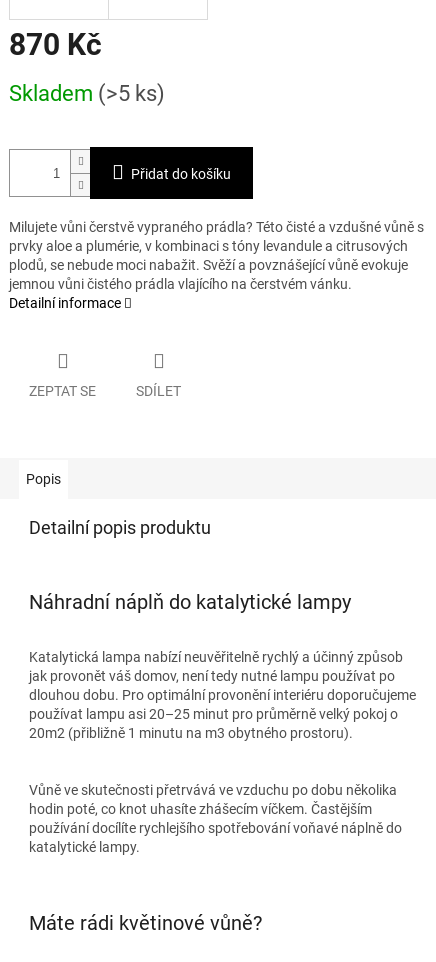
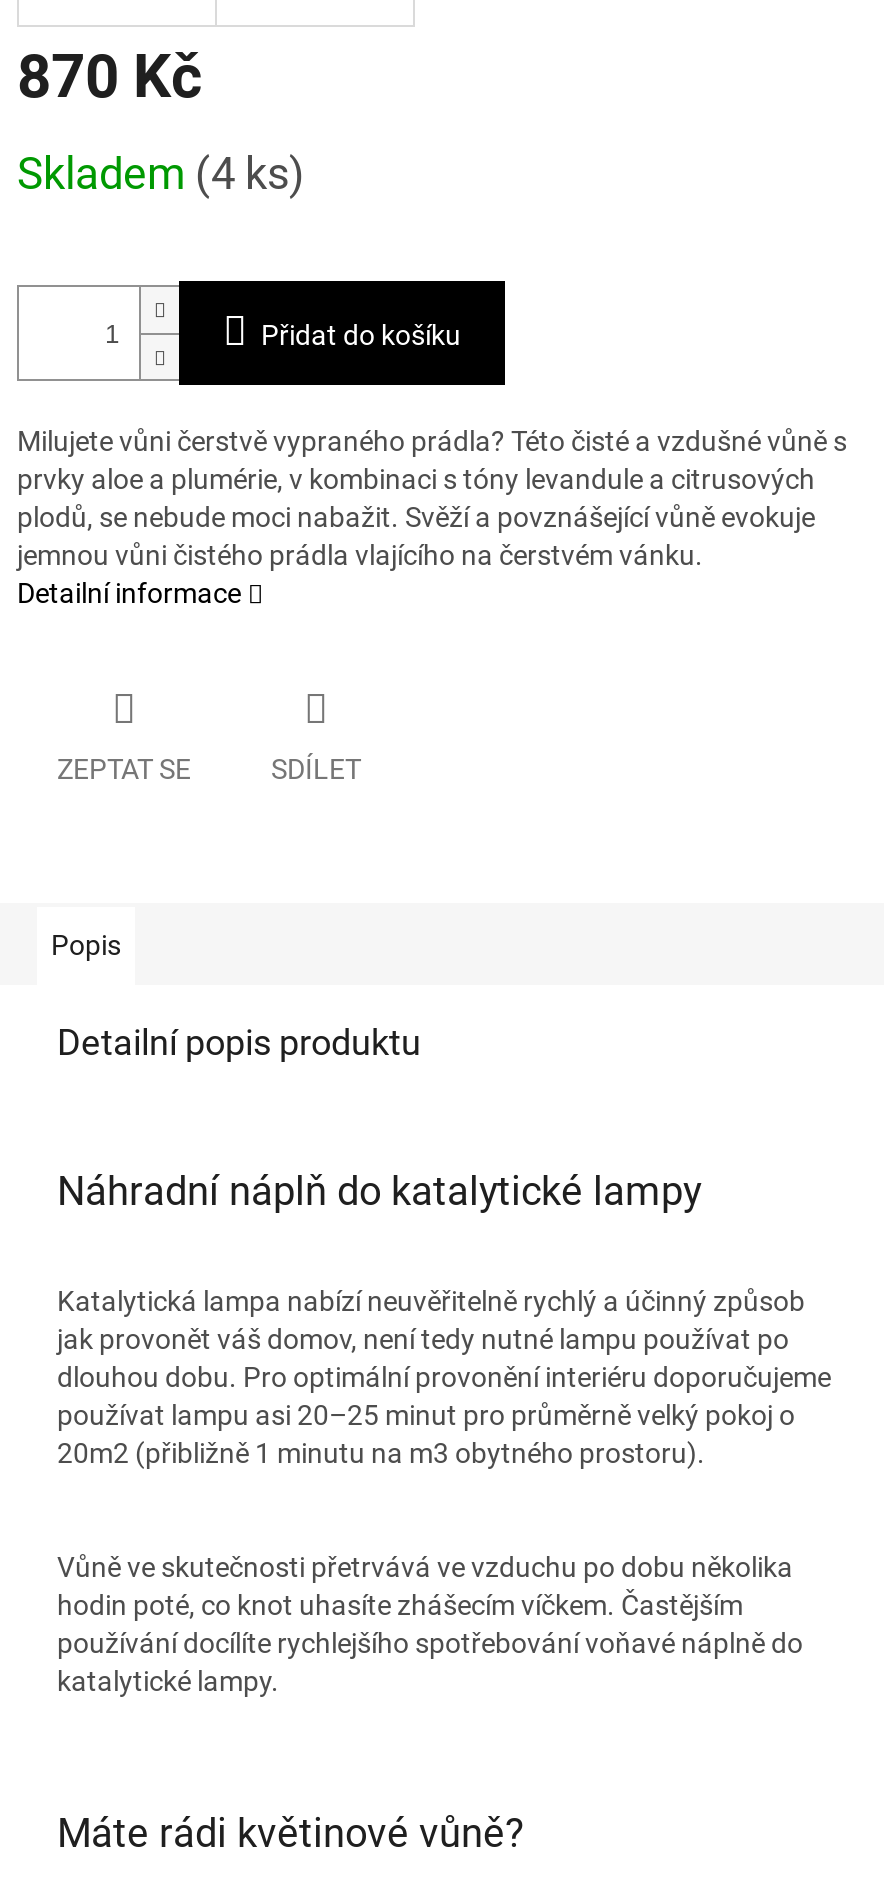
[9,81,165,106] Skladem (>5 ks) -> [17,150,305,200] Skladem (4 ks)

